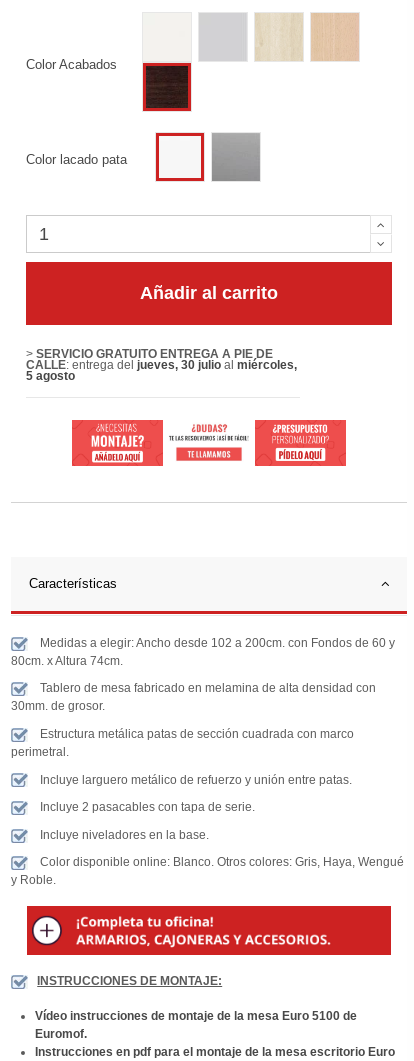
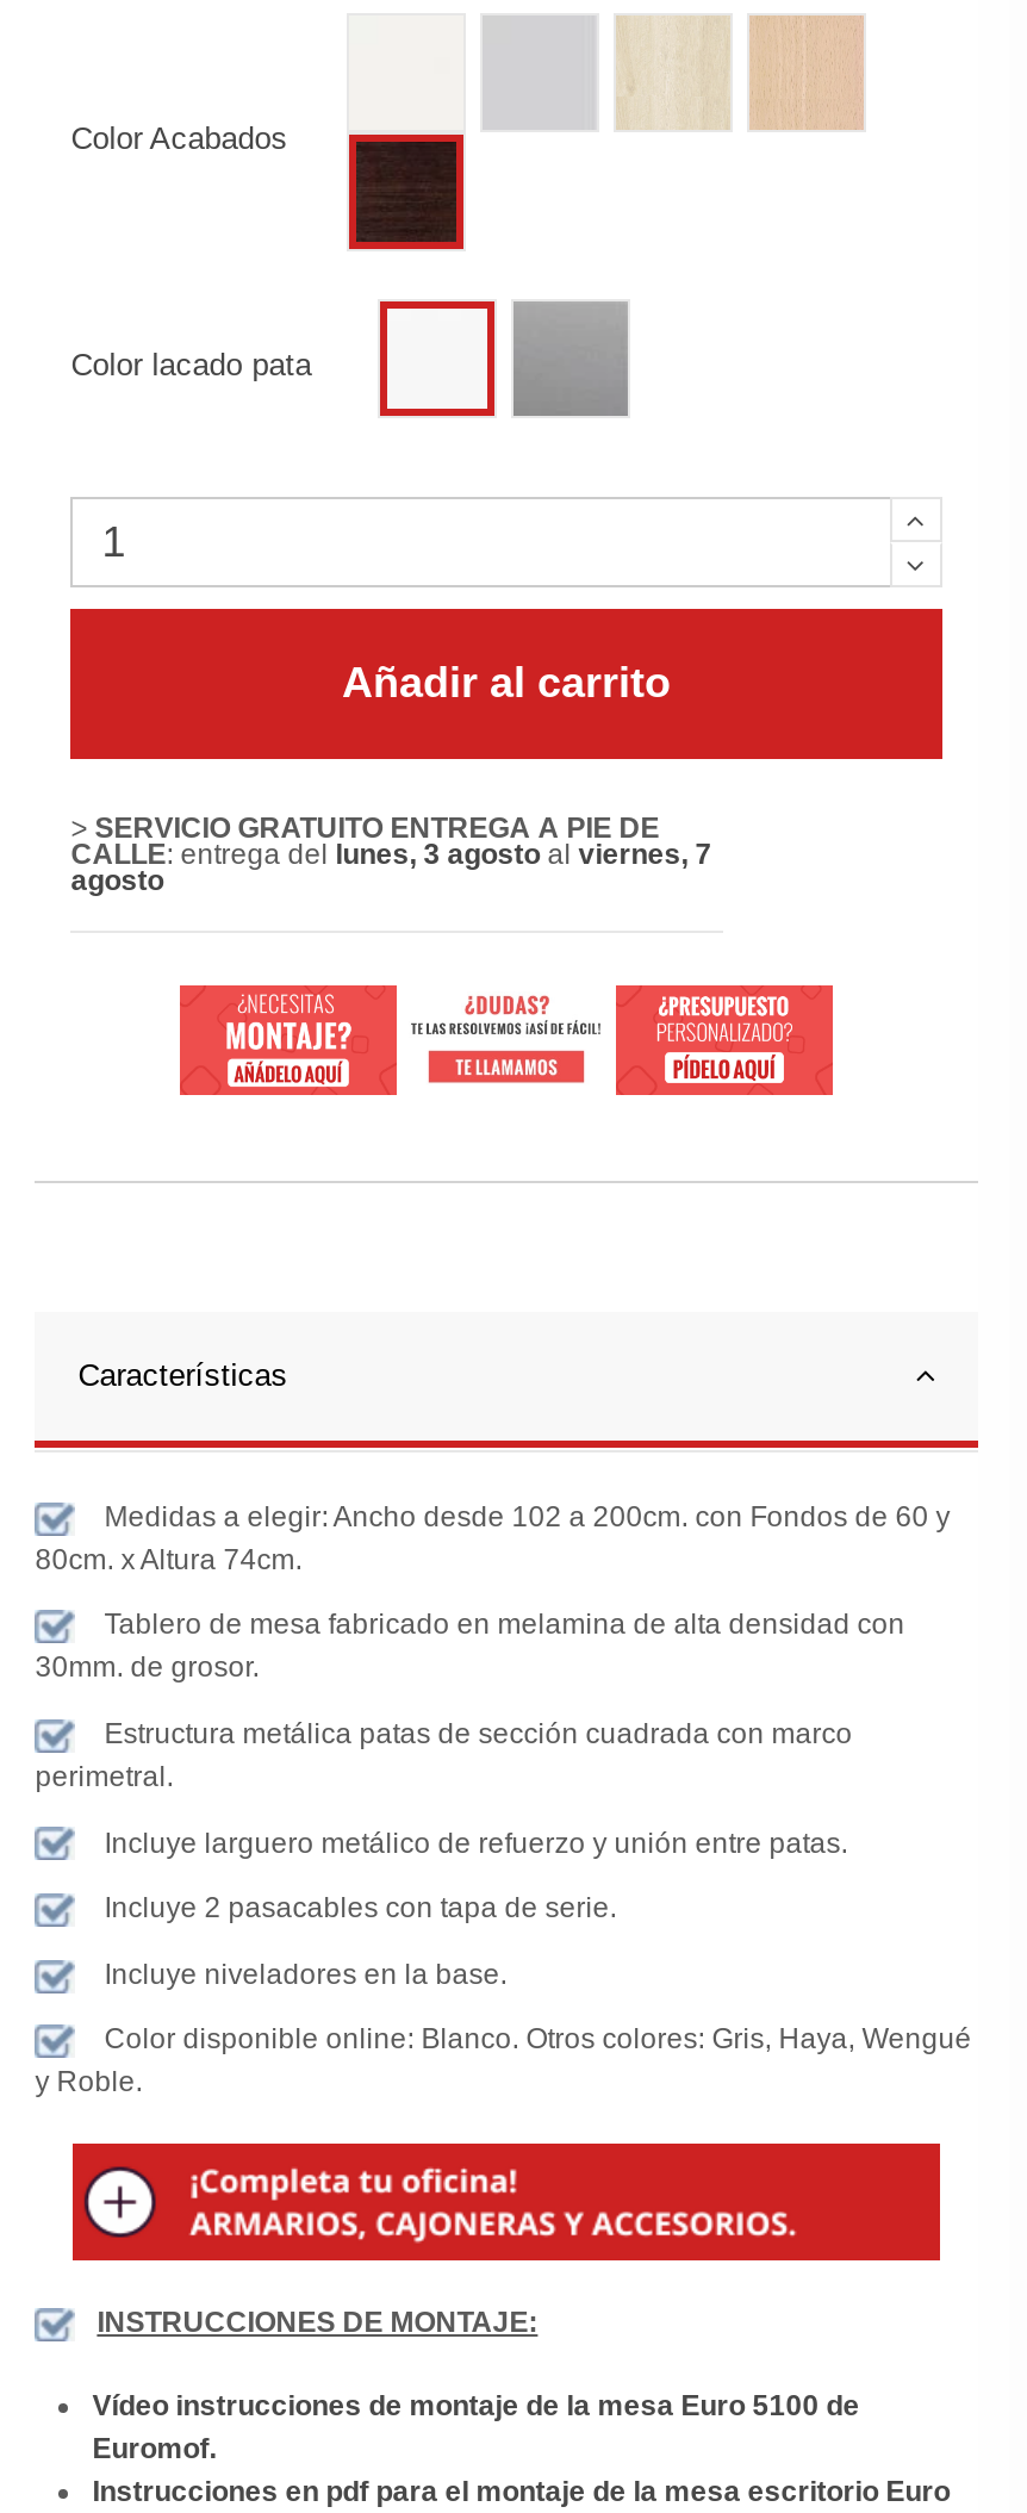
[26,358,297,383] CALLE: entrega del jueves, 30 julioal miércoles, | 5 agosto -> [71,839,712,898] CALLE: entrega del lunes, 3 agostoal viernes, 7 | agosto

